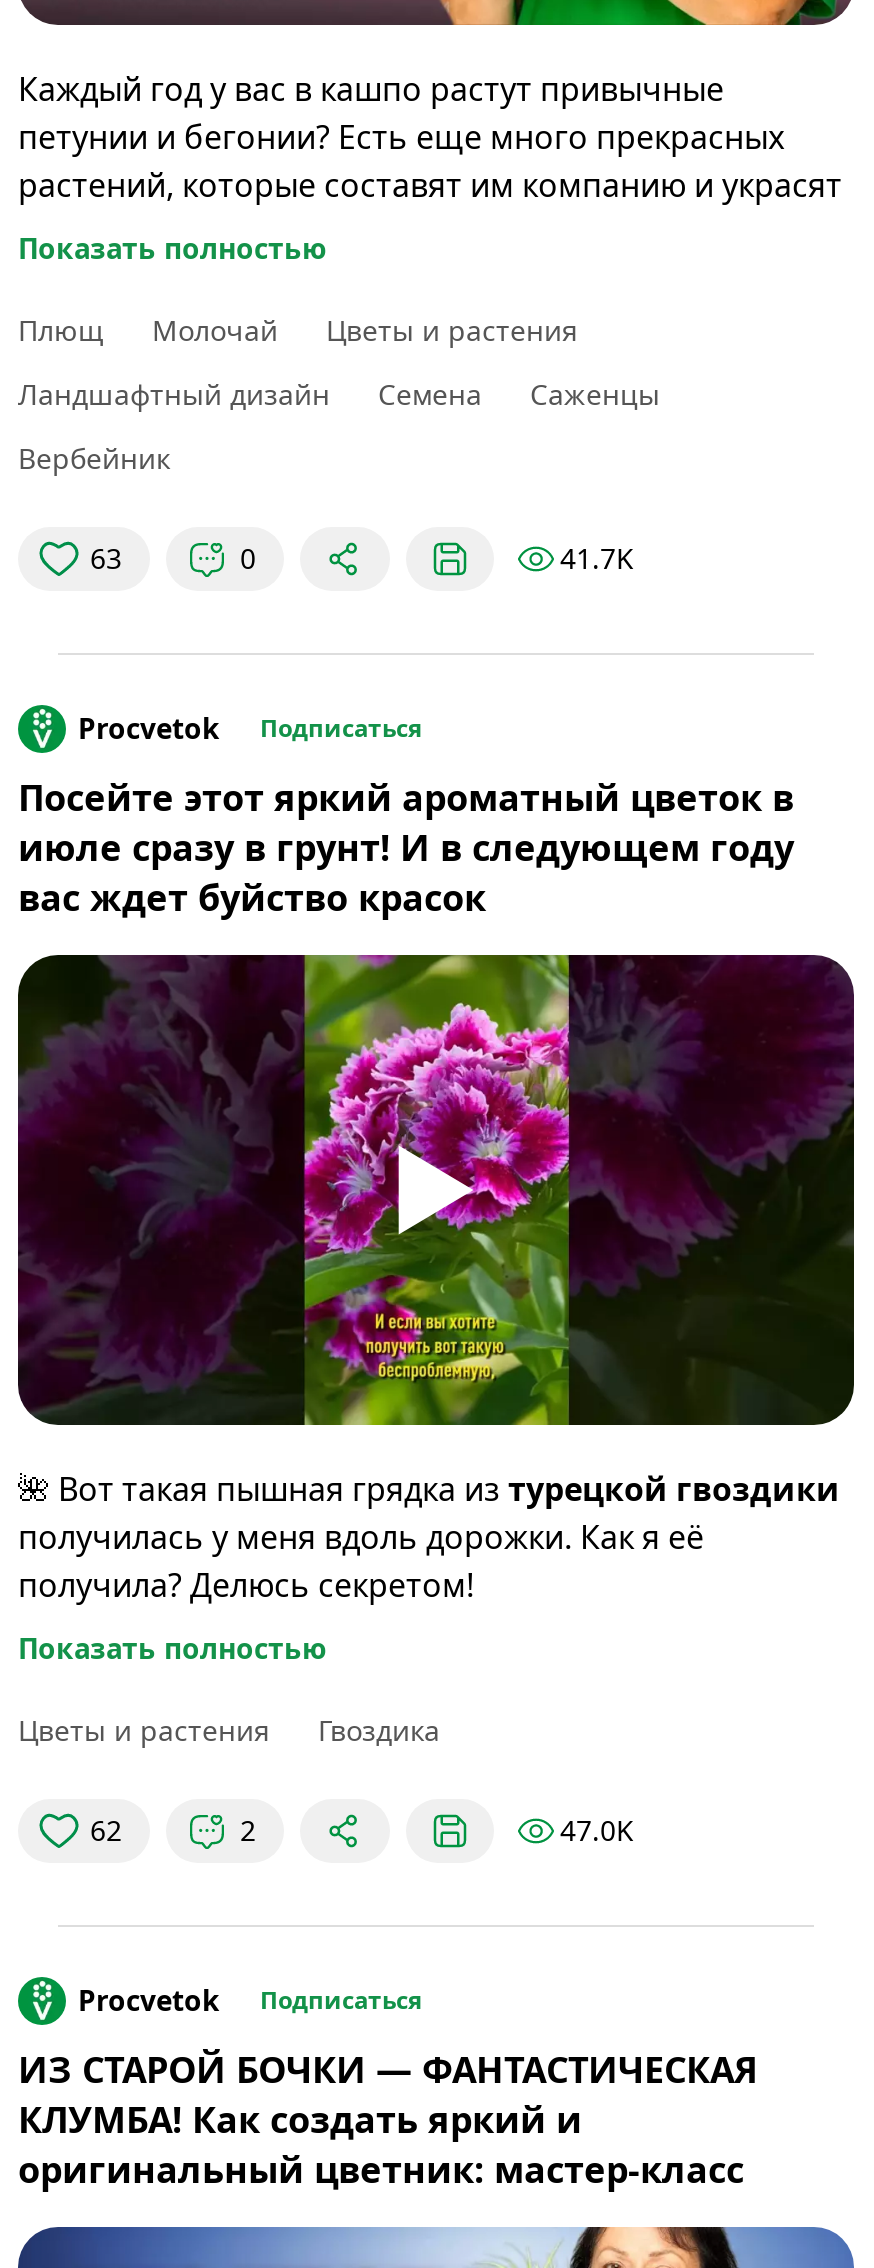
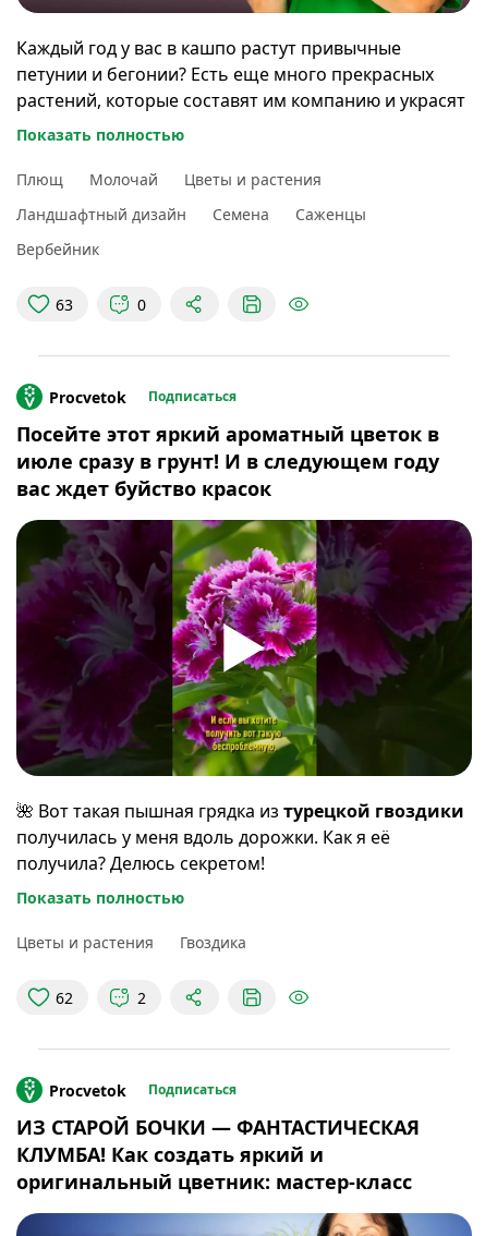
[560,538,634,576] 41.7K -> none
[560,1810,634,1848] 47.0K -> none

